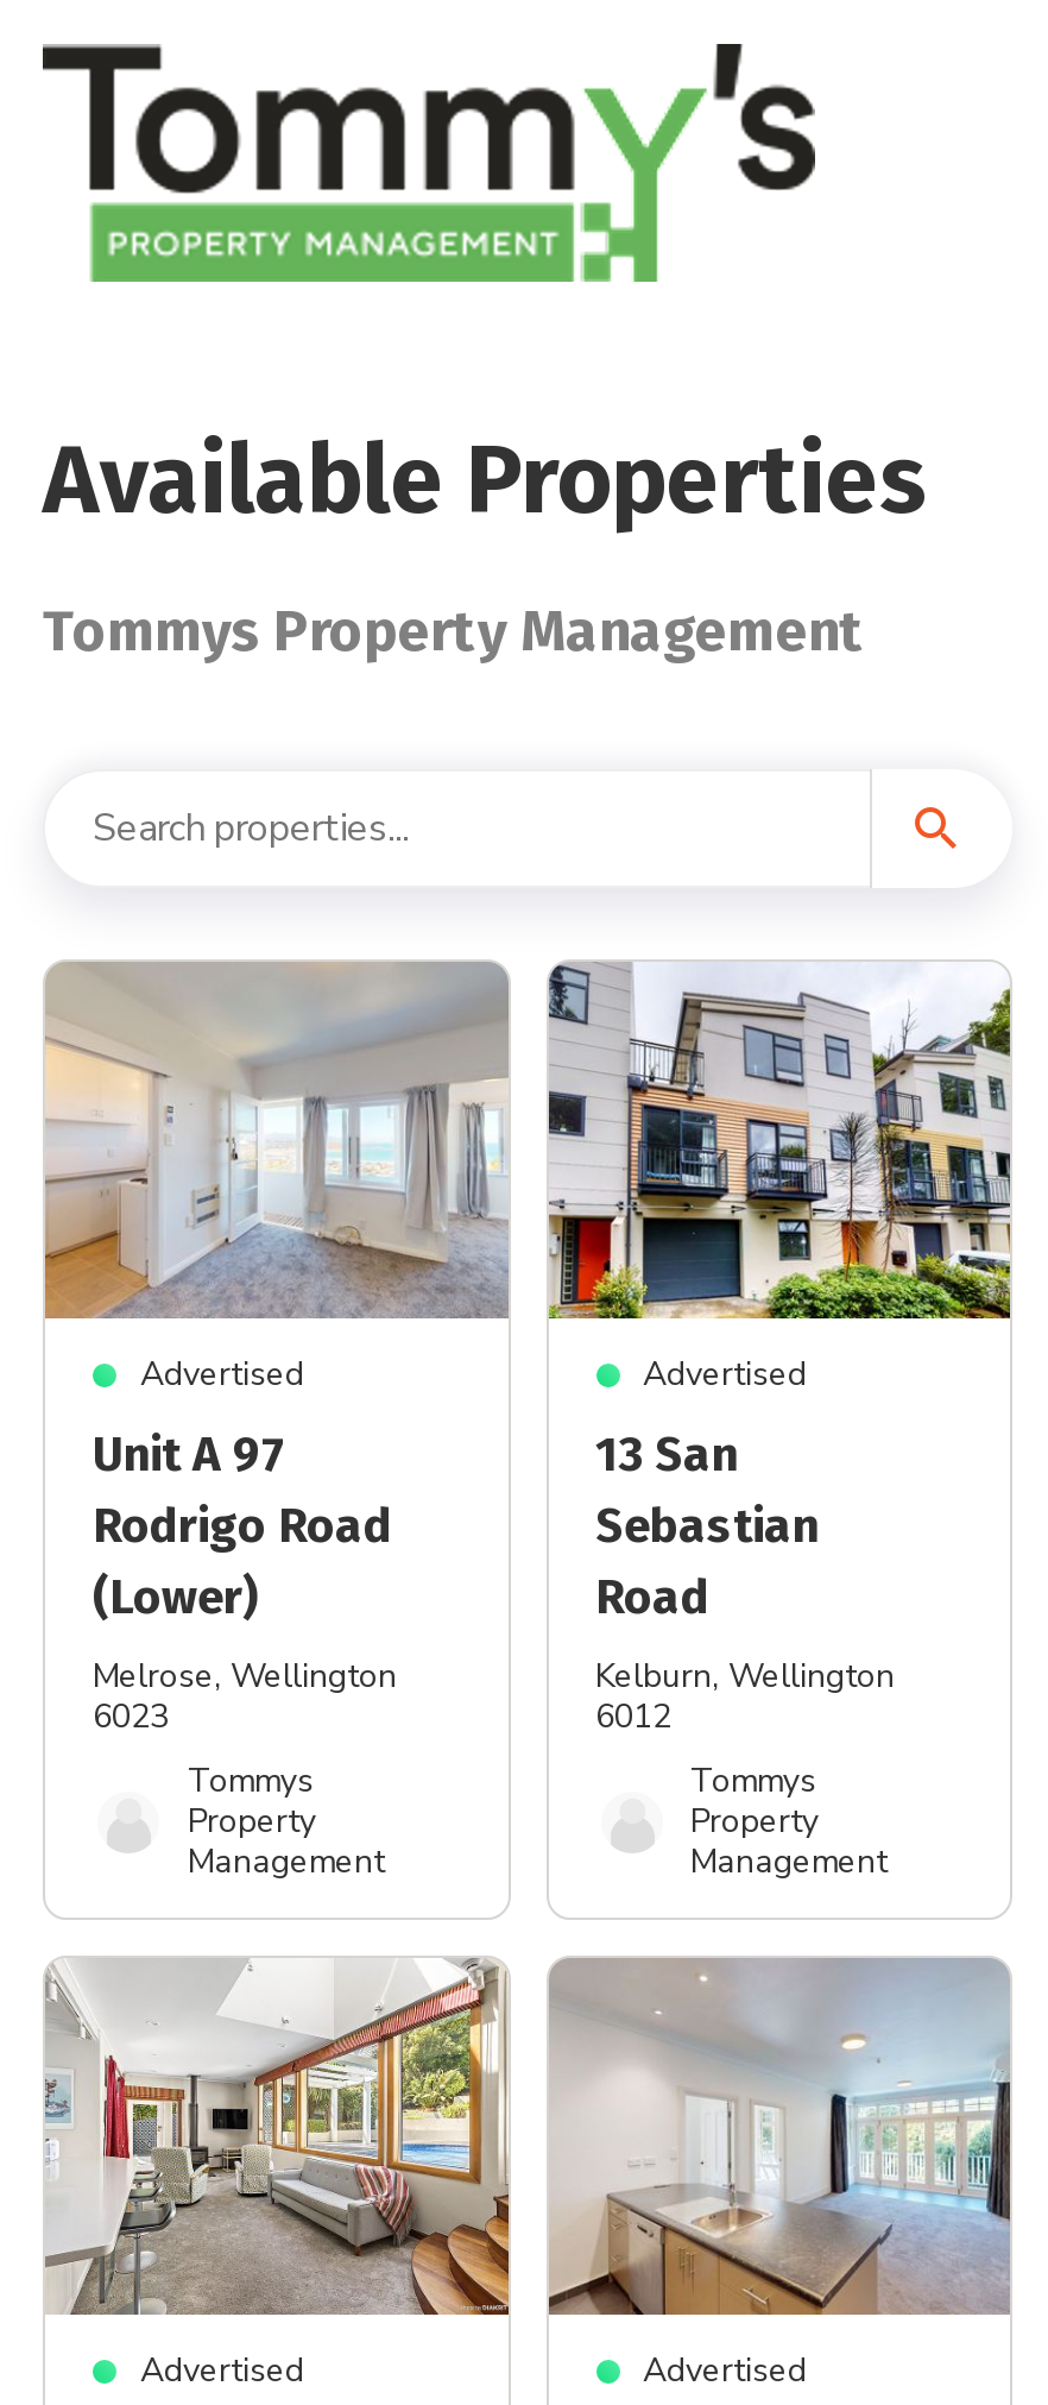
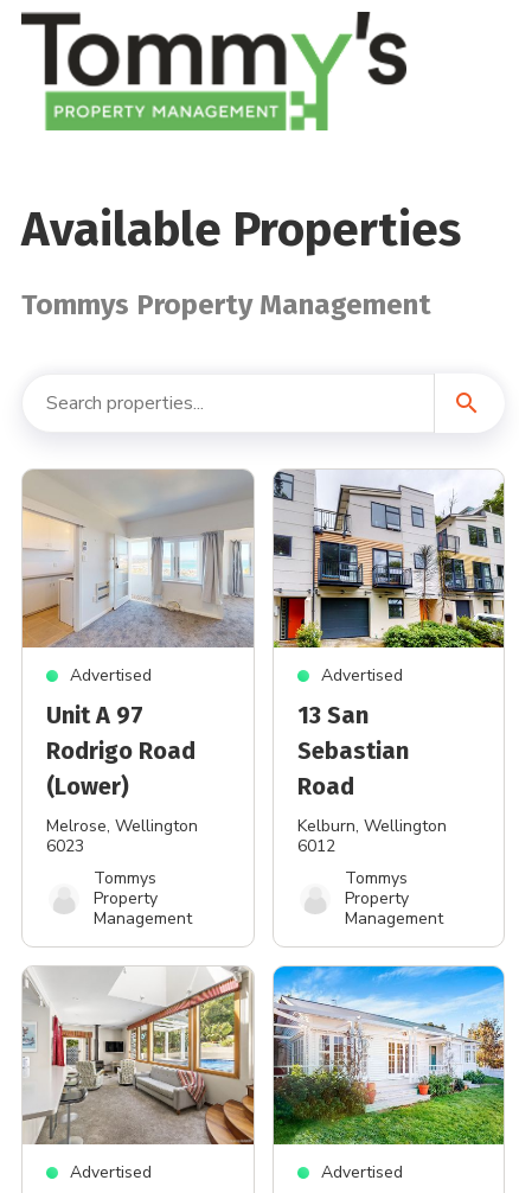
[547,1956,1012,2317] [image] -> [273,965,505,1146] [image]

